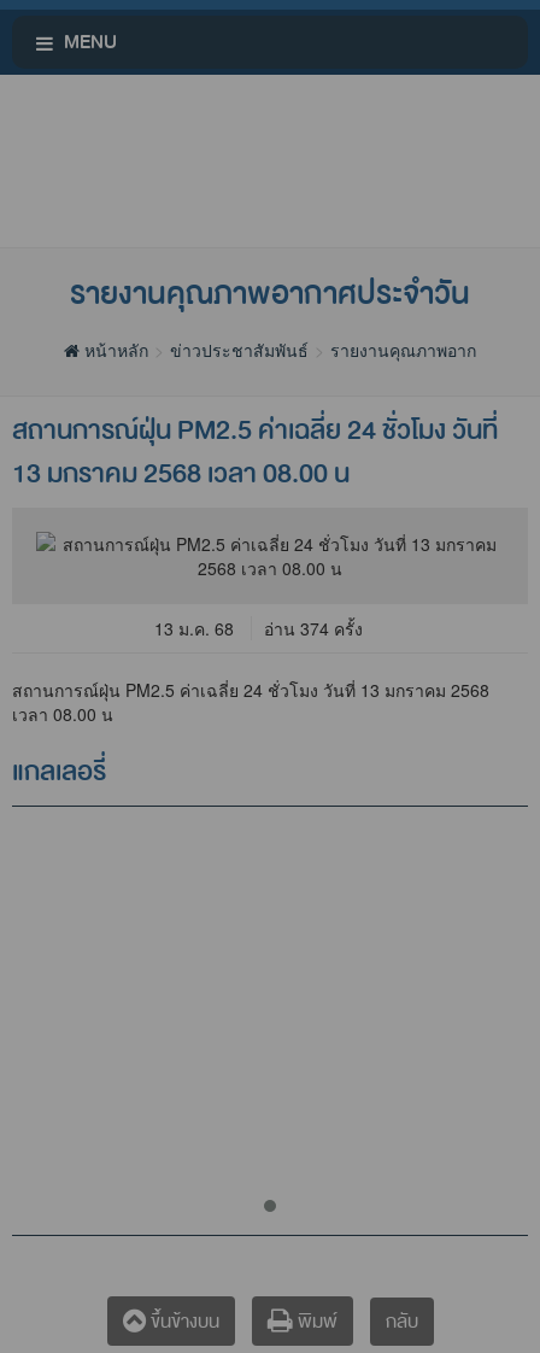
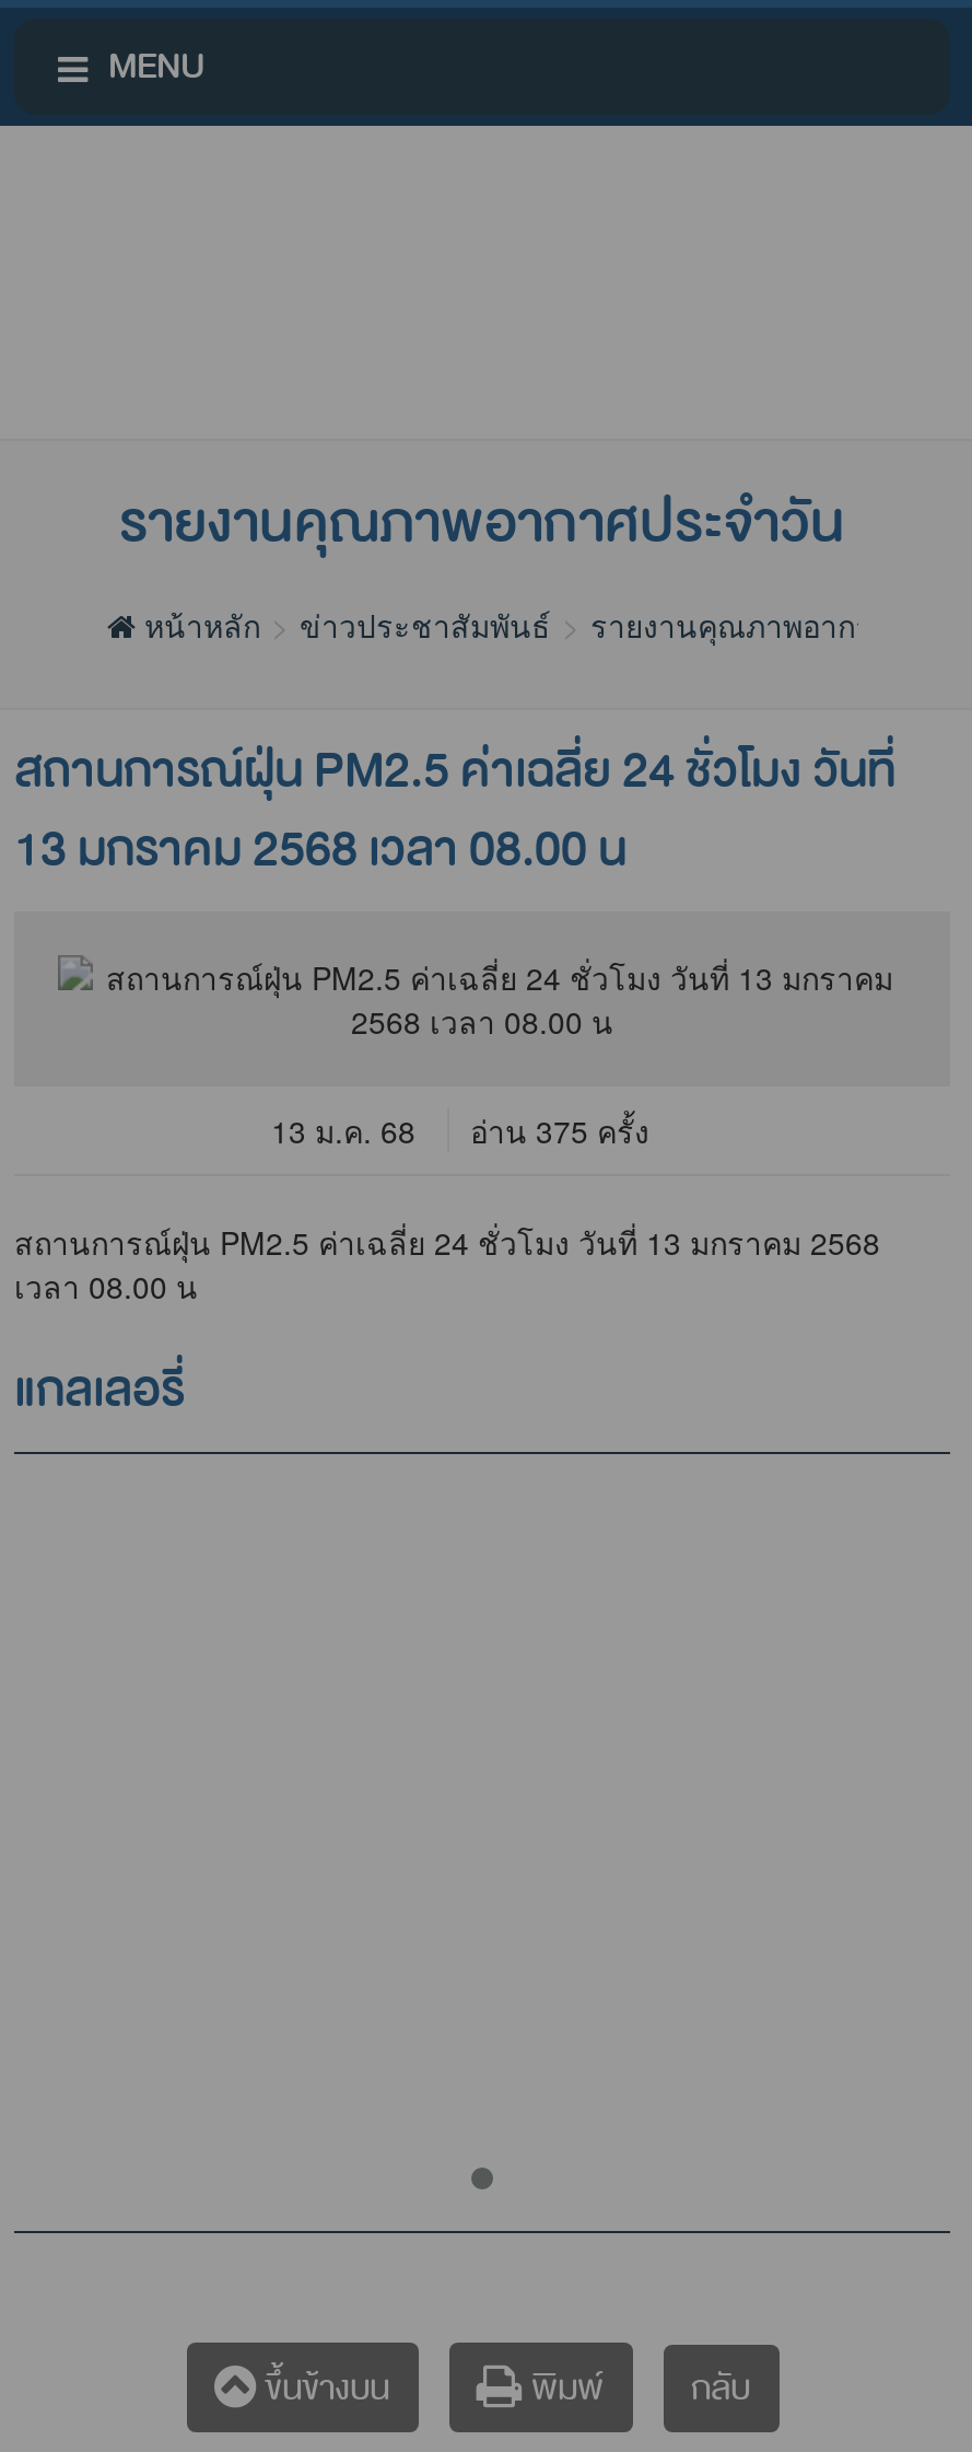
[263,617,362,641] อ่าน 374 ครั้ง -> [470,1109,649,1153] อ่าน 375 ครั้ง

